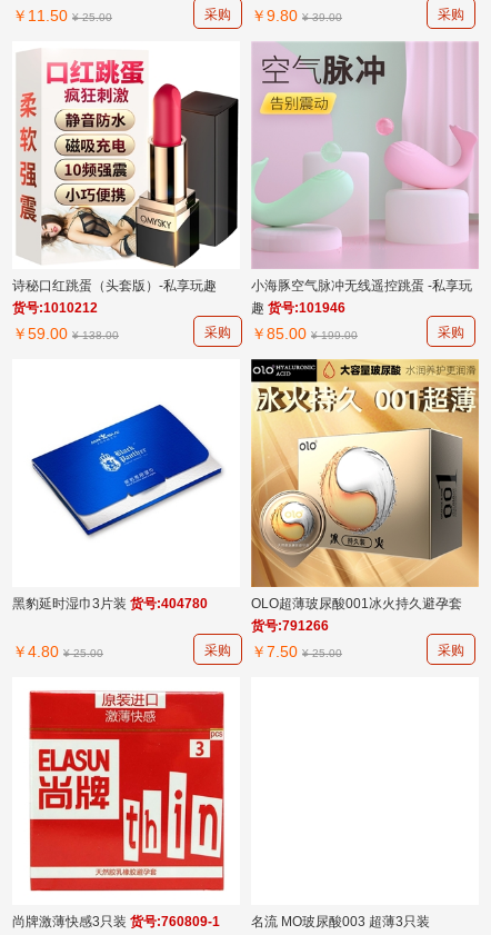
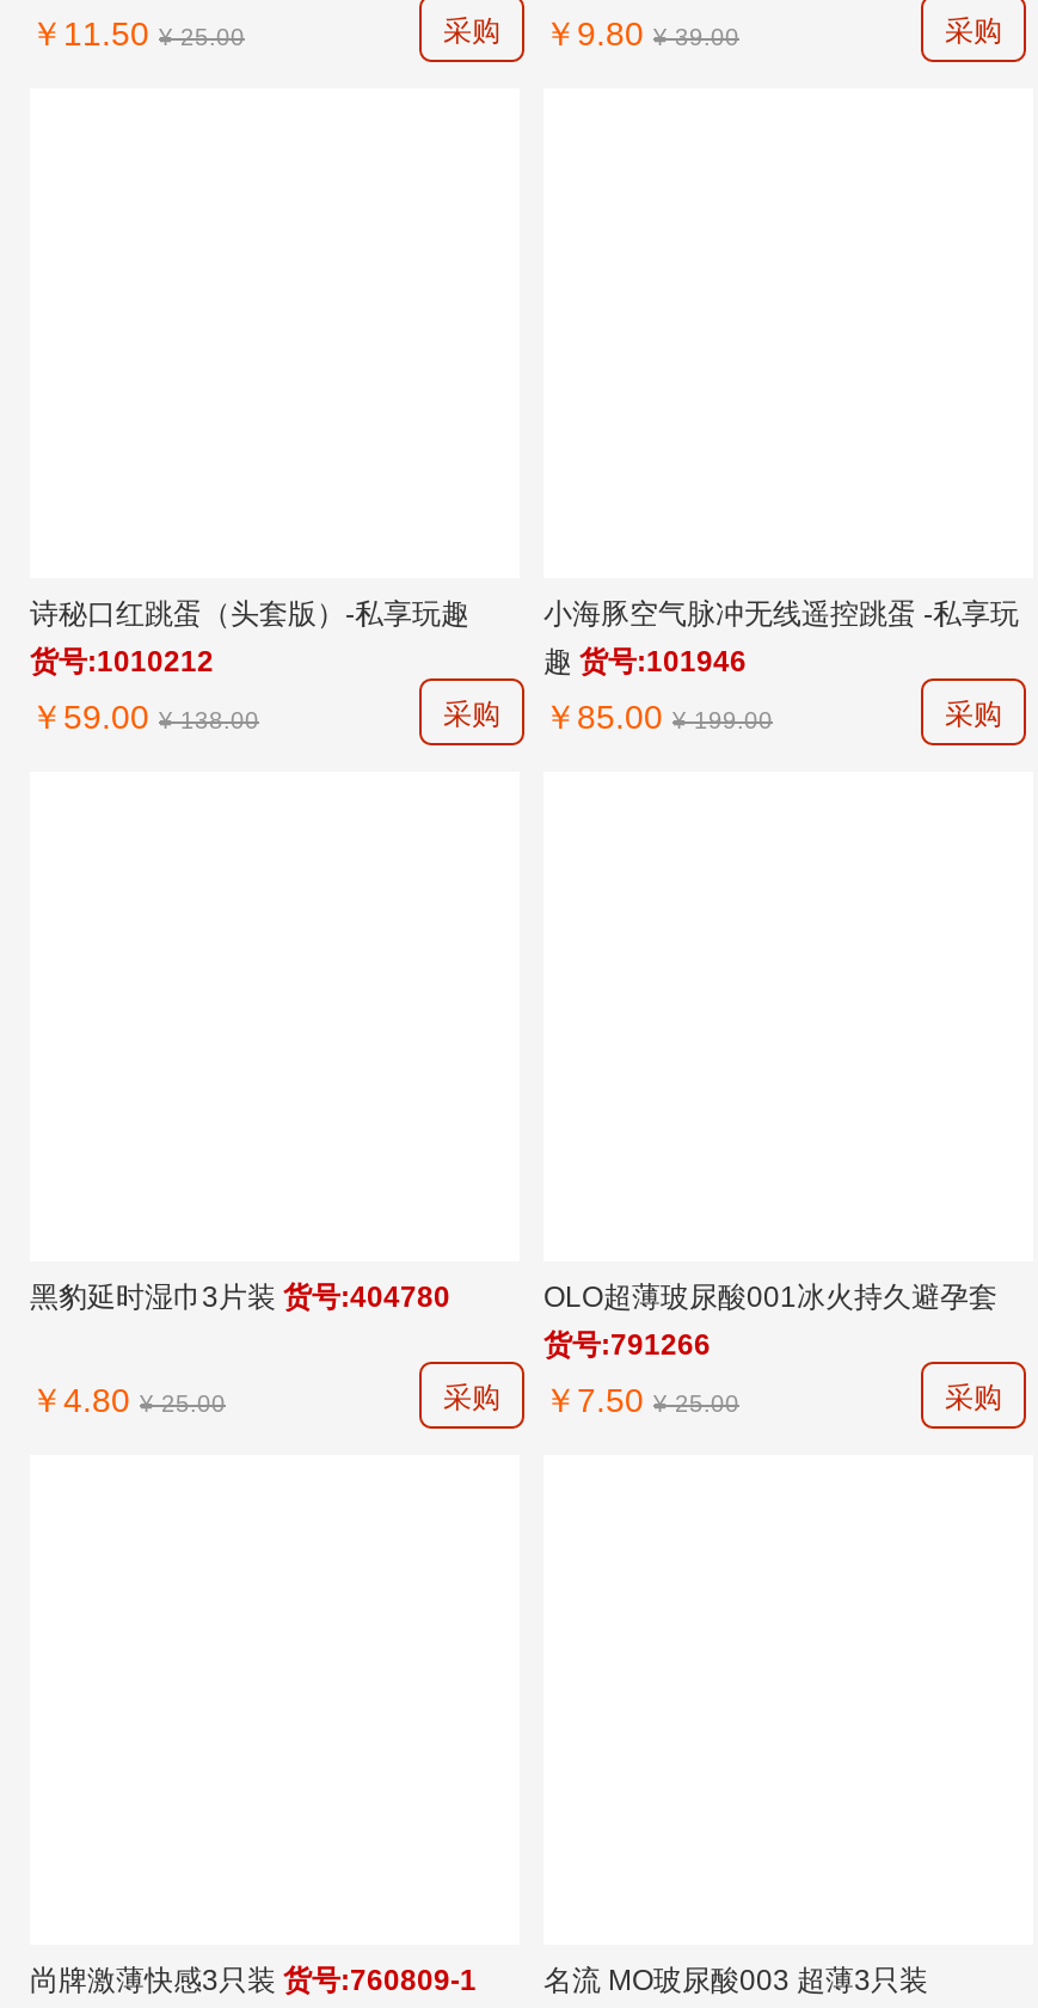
[251,41,480,269] [image] -> none
[17,51,240,268] [image] -> none
[250,358,480,588] [image] -> none
[31,404,223,538] [image] -> none
[28,690,226,892] [image] -> none

